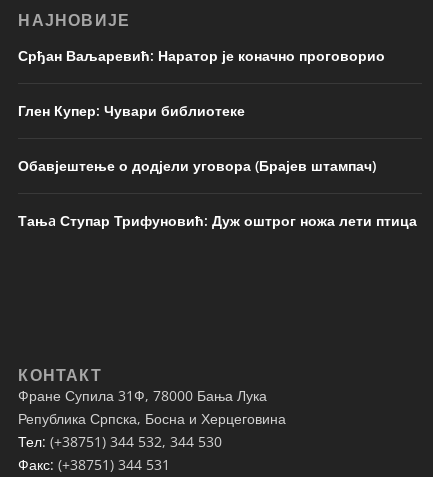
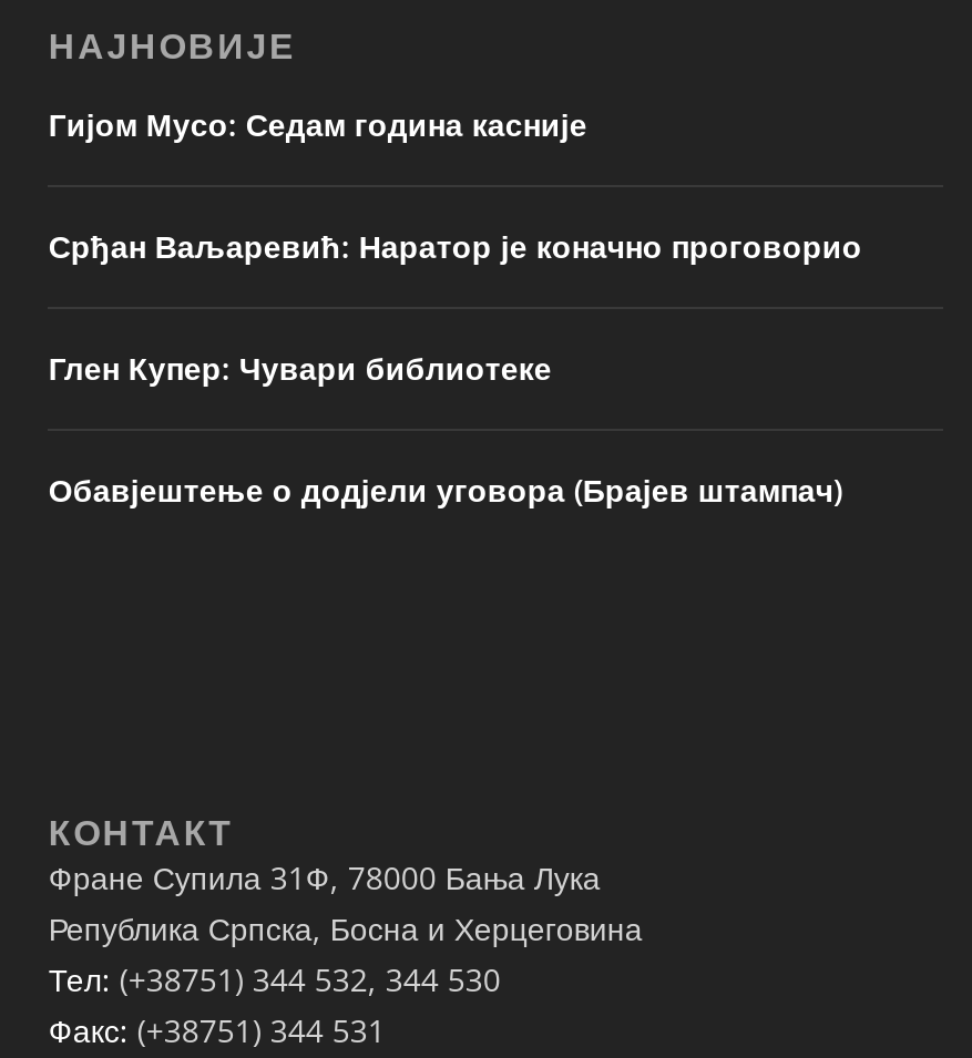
none -> [49,103,587,146] Гијом Мусо: Седам година касније
moved [18,46,385,175] -> [49,225,862,511]: Срђан Ваљаревић: Наратор је коначно проговорио | Глен Купер: Чувари библиотеке | Обавјештење о додјели уговора (Брајев штампач)
[18,211,417,230] Тањa Ступар Трифуновић: Дуж оштрог ножа лети птица -> none

